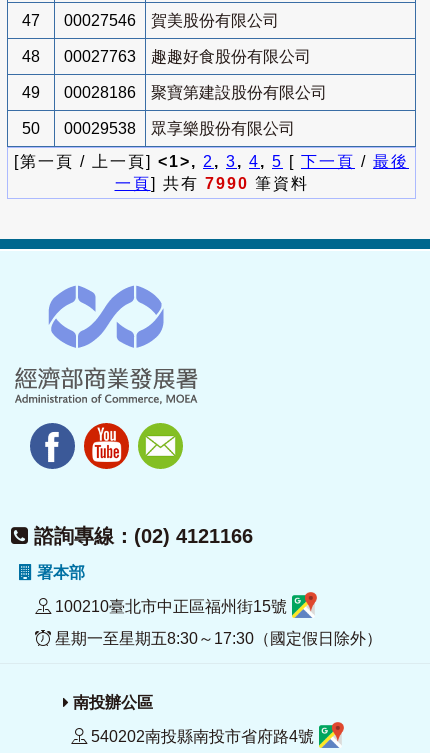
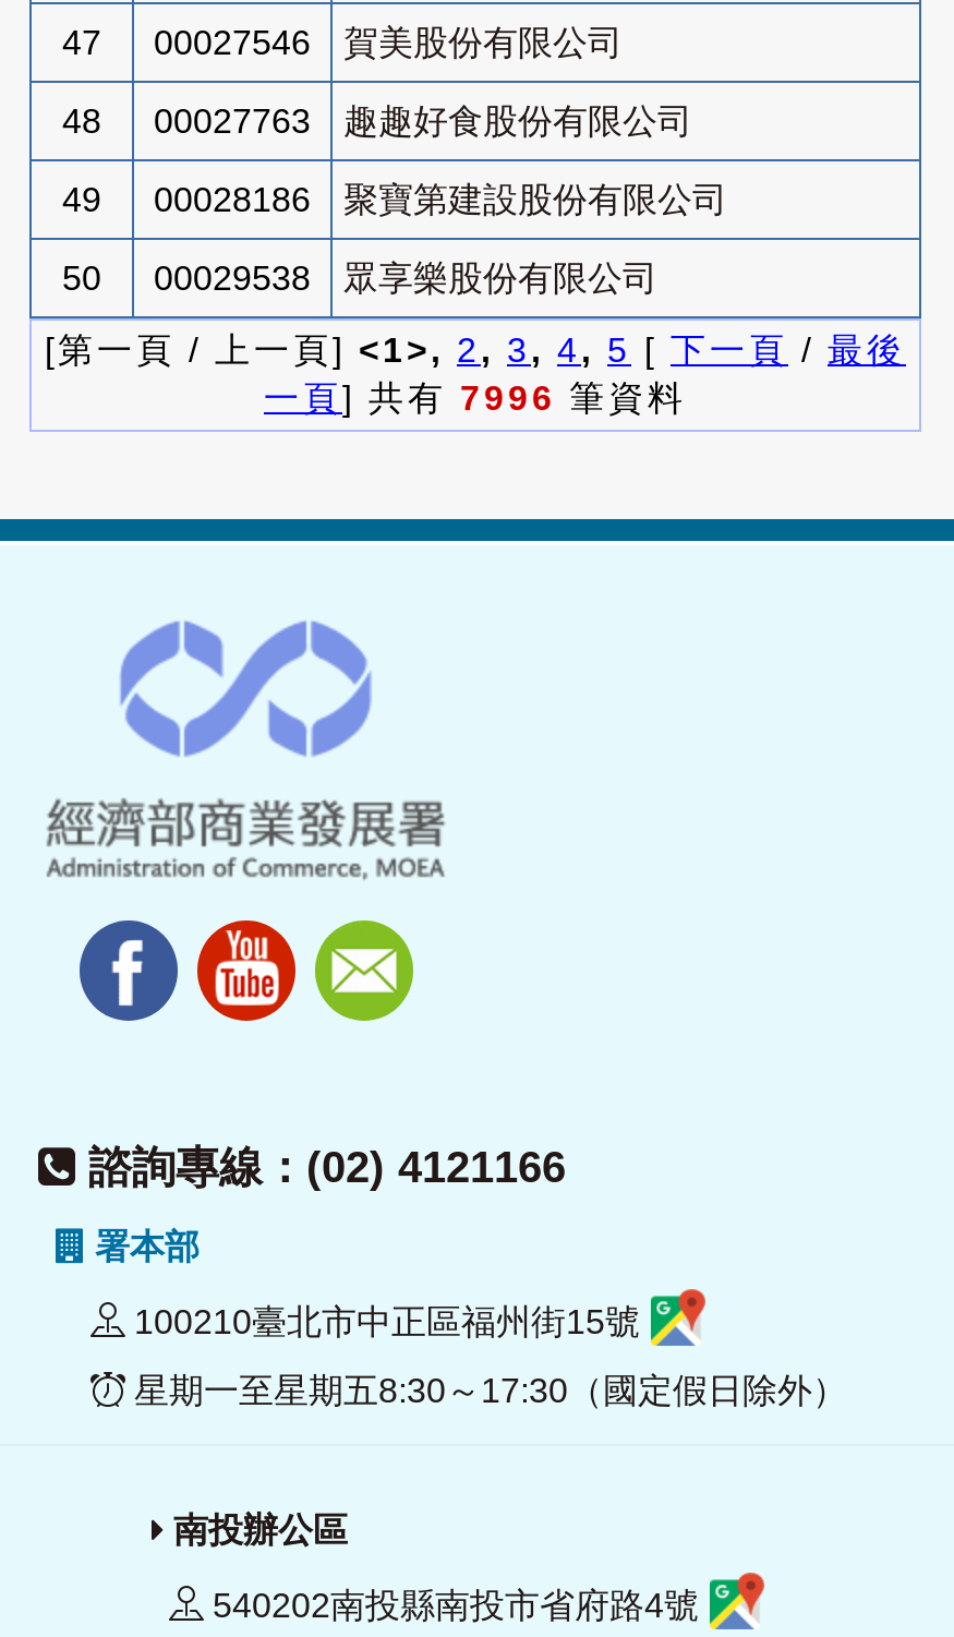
[114,175,308,192] 一頁] 共有7990筆資料 -> [264,379,687,416] 一頁] 共有7996筆資料

